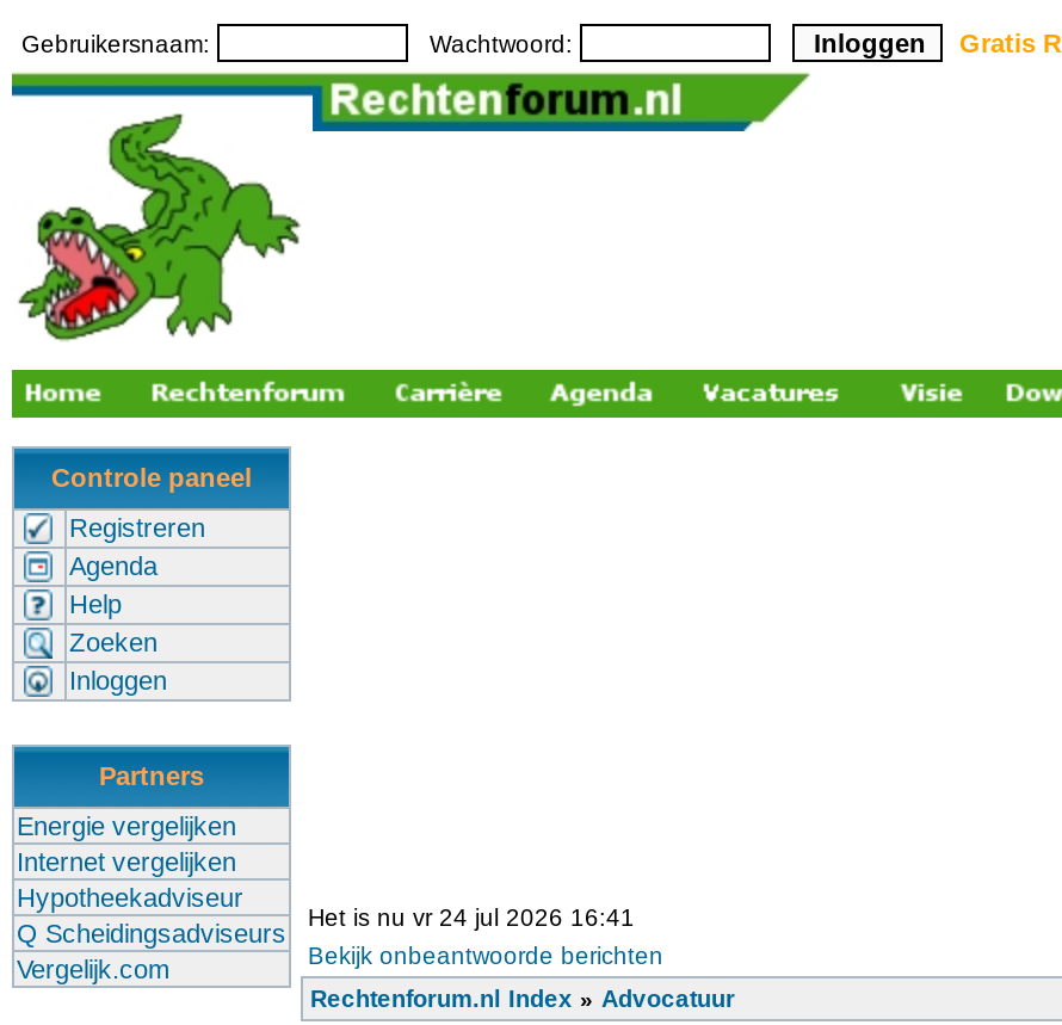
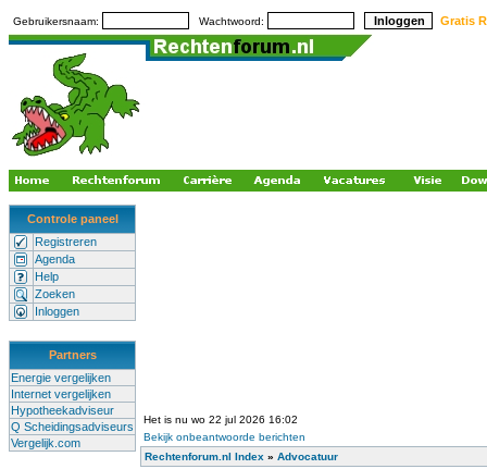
[308,904,635,931] Het is nu vr 24 jul 2026 16:41 -> [143,414,298,425] Het is nu wo 22 jul 2026 16:02

